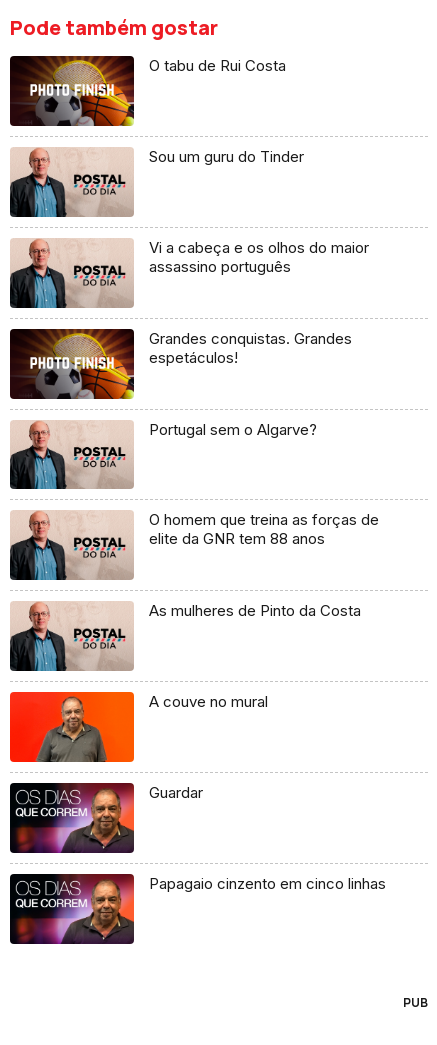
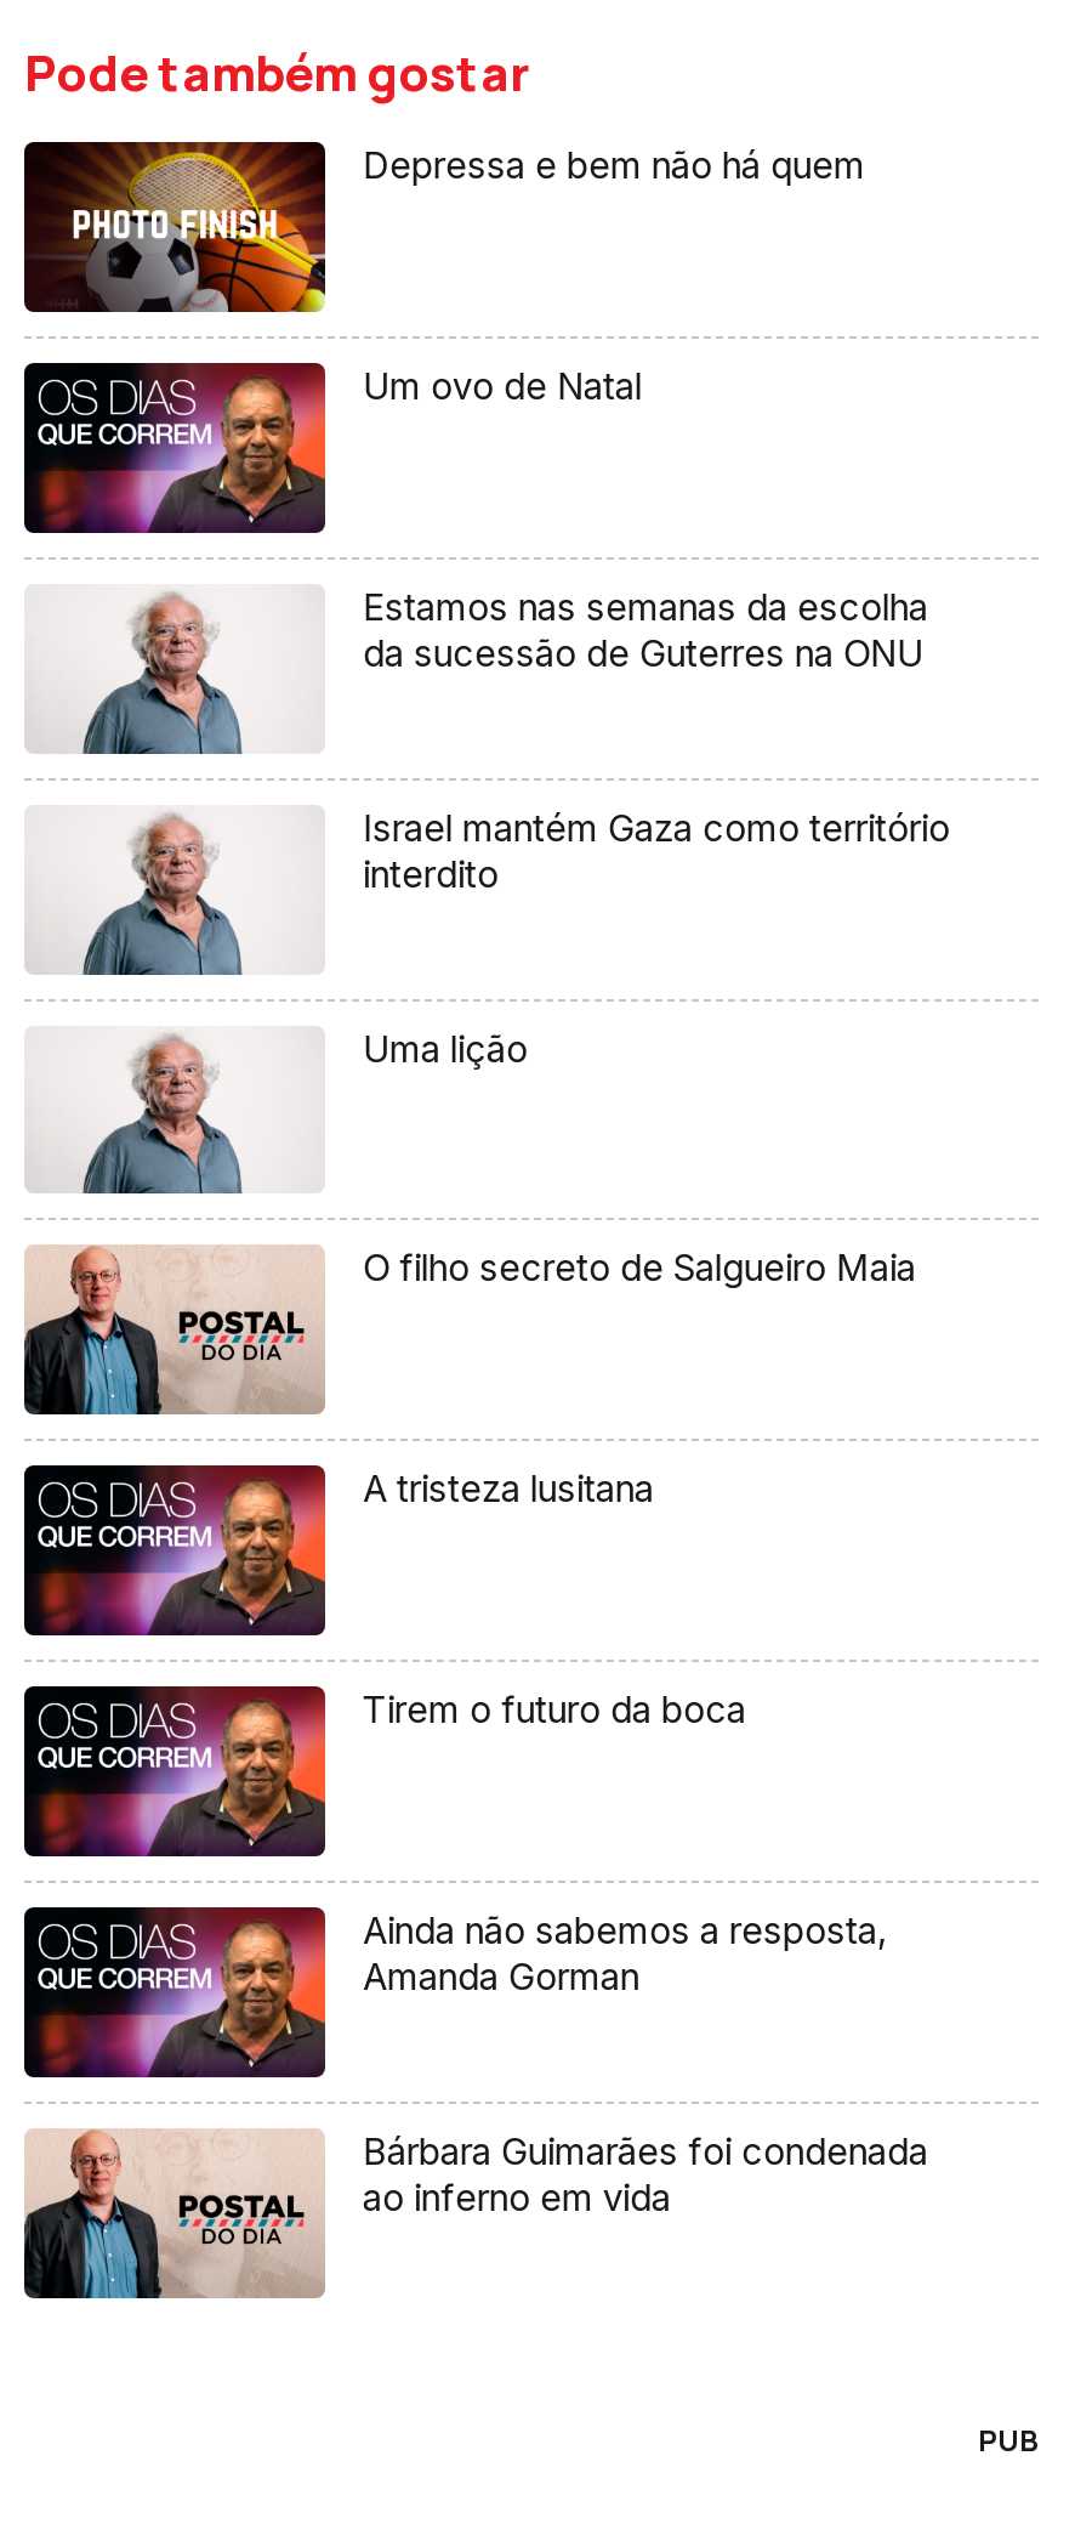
[149,56,286,75] O tabu de Rui Costa -> [362,141,865,187] Depressa e bem não há quem
moved [10,147,134,218] -> [24,2128,325,2301]: [image]
[149,147,304,166] Sou um guru do Tinder -> [362,362,641,408] Um ovo de Natal
[9,238,369,309] [image] | Vi a cabeça e os olhos do maior | assassino português -> [24,583,928,756] [image] | Estamos nas semanas da escolha | da sucessão de Guterres na ONU
[9,328,352,400] [image] | Grandes conquistas. Grandes | espetáculos! -> [24,804,950,977] [image] | Israel mantém Gaza como território | interdito
[9,419,317,490] [image] | Portugal sem o Algarve? -> [24,1025,527,1196] [image] | Uma lição
[149,510,379,548] O homem que treina as forças de | elite da GNR tem 88 anos -> [362,1246,916,1292] O filho secreto de Salgueiro Maia
[10,601,361,672] [image] | As mulheres de Pinto da Costa -> [22,1463,653,1638] [image] | A tristeza lusitana
[9,691,268,763] [image] | A couve no mural -> [22,1684,746,1859] [image] | Tirem o futuro da boca
[149,783,203,802] Guardar -> [362,1908,886,2001] Ainda não sabemos a resposta, | Amanda Gorman
moved [9,873,135,945] -> [22,361,328,535]: [image]
[149,874,386,893] Papagaio cinzento em cinco linhas -> [362,2129,928,2222] Bárbara Guimarães foi condenada | ao inferno em vida

